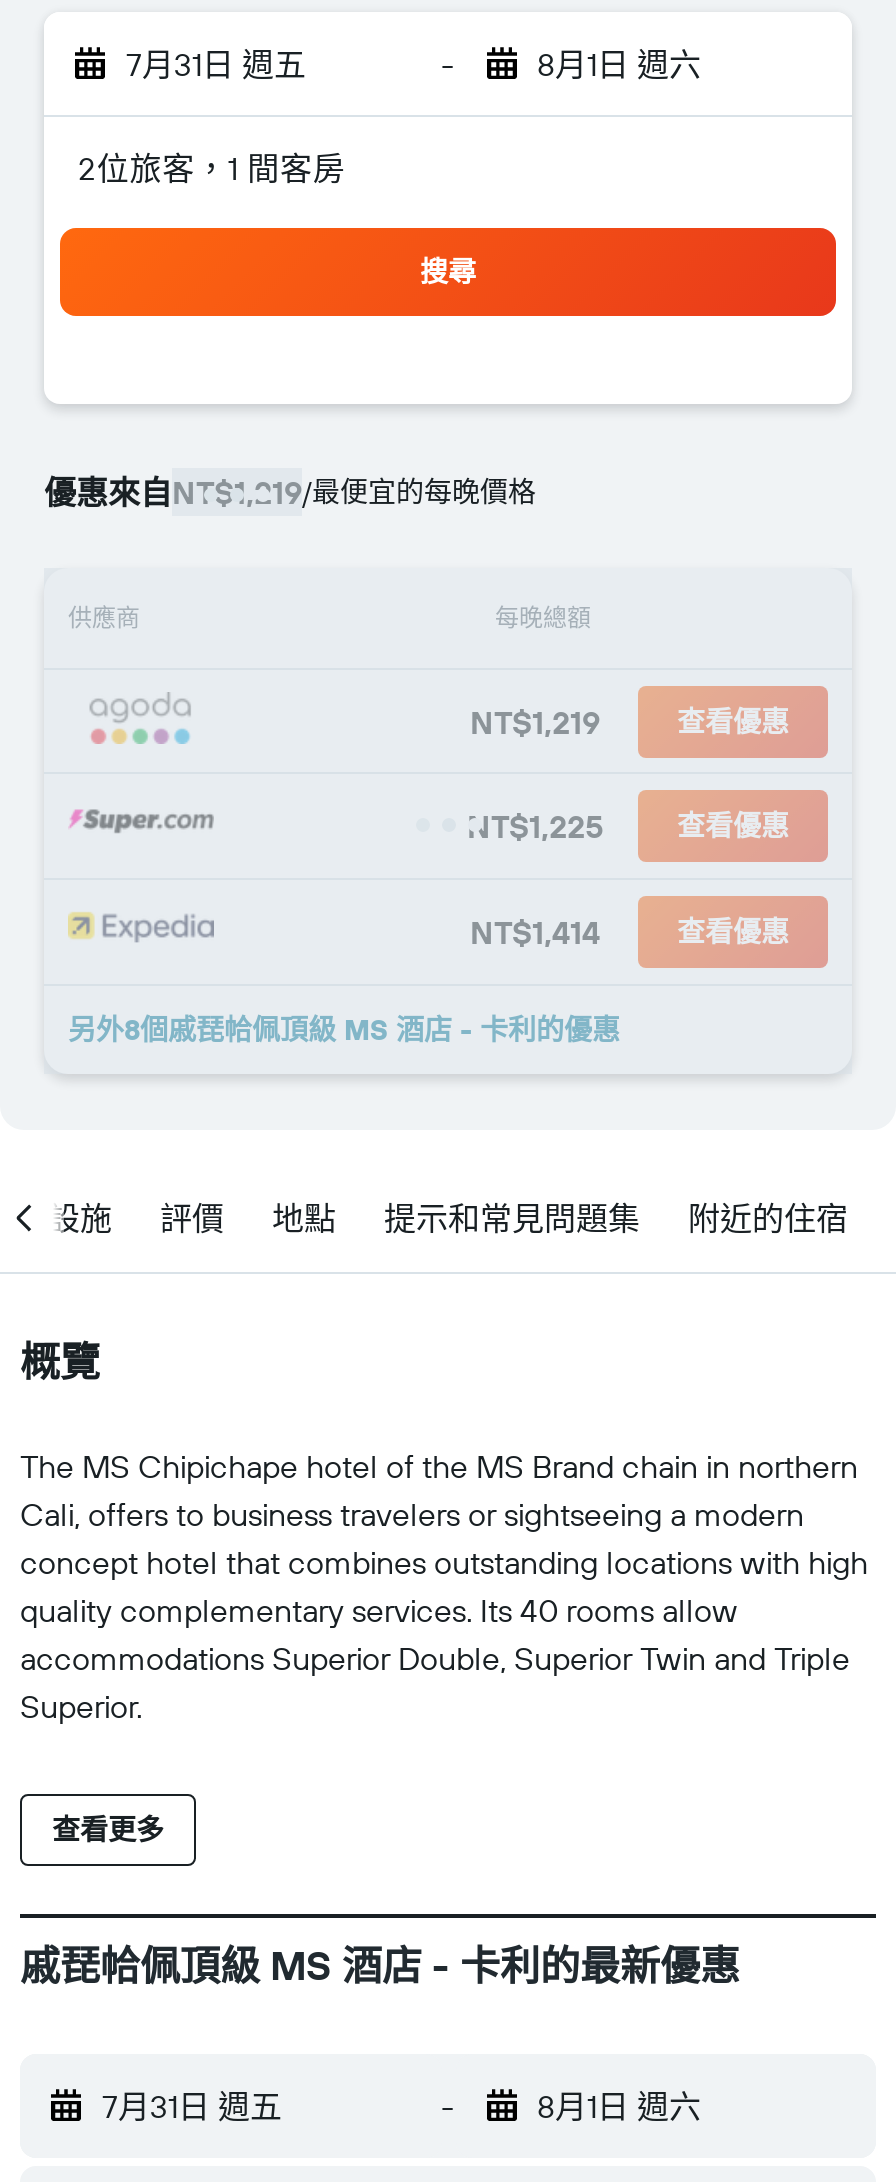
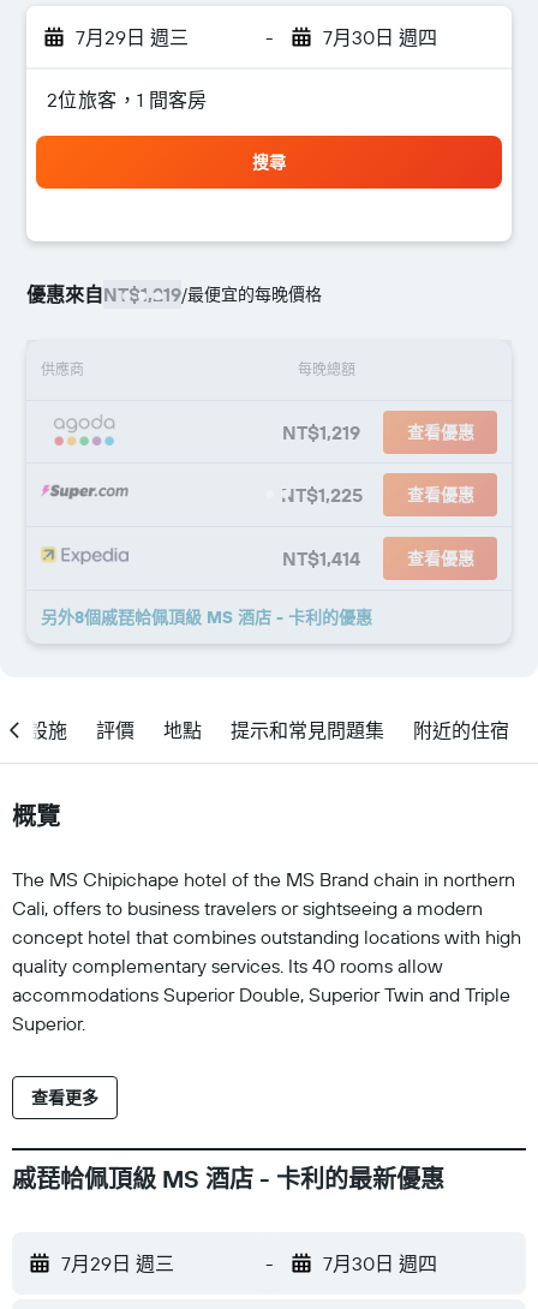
[126,44,306,84] 7月31日 週五 -> [76,25,189,49] 7月29日 週三
[537,44,701,84] 8月1日 週六 -> [322,25,437,49] 7月30日 週四
[102,2086,282,2126] 7月31日 週五 -> [61,1251,174,1275] 7月29日 週三
[537,2086,701,2126] 8月1日 週六 -> [322,1251,437,1275] 7月30日 週四

